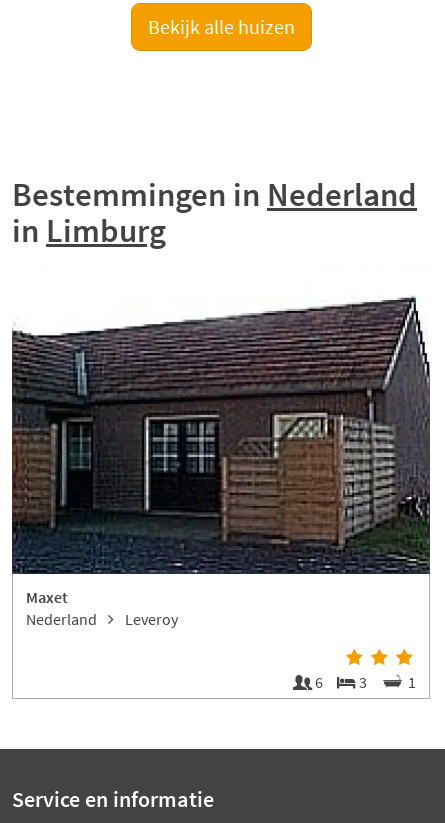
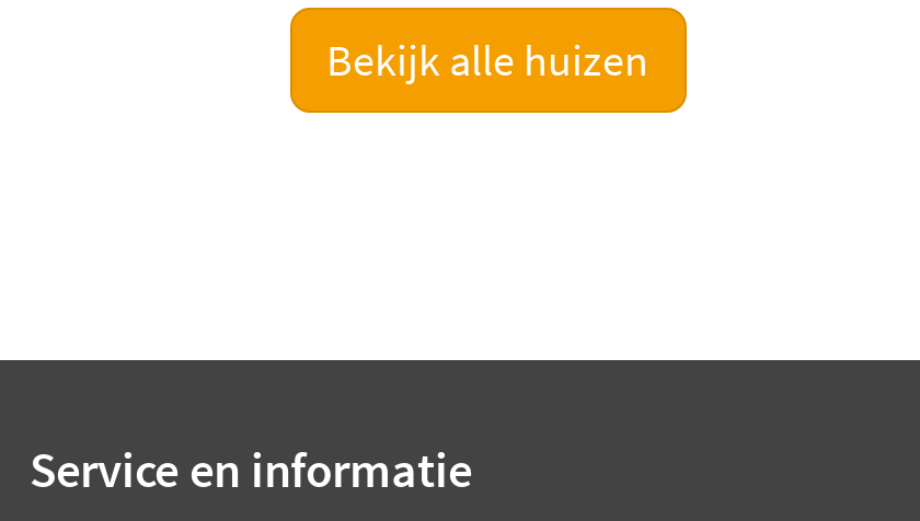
[12,174,417,251] Bestemmingen in Nederland | in Limburg -> none
[11,295,431,699] [image] | Maxet | Nederland | Leveroy | 6 | 3 | 1 -> none

